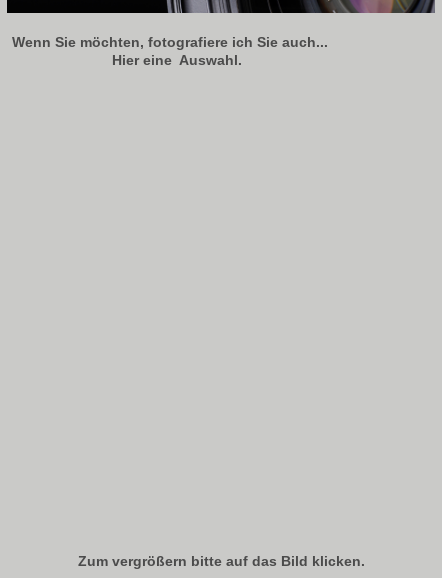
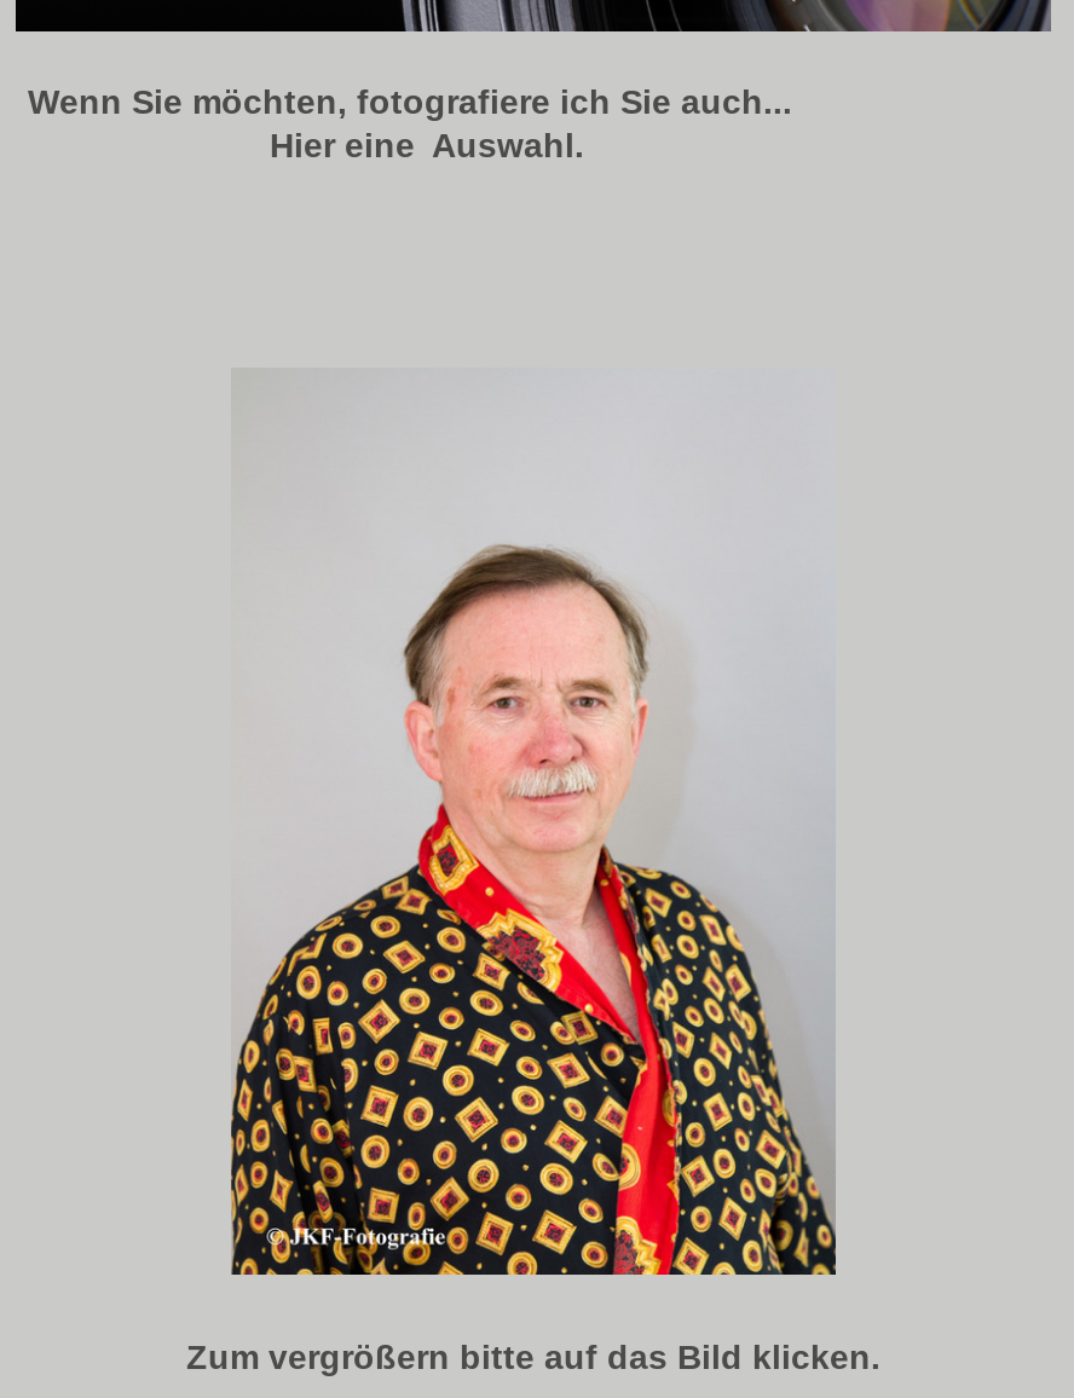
none -> [229,544,838,1277] [image]

